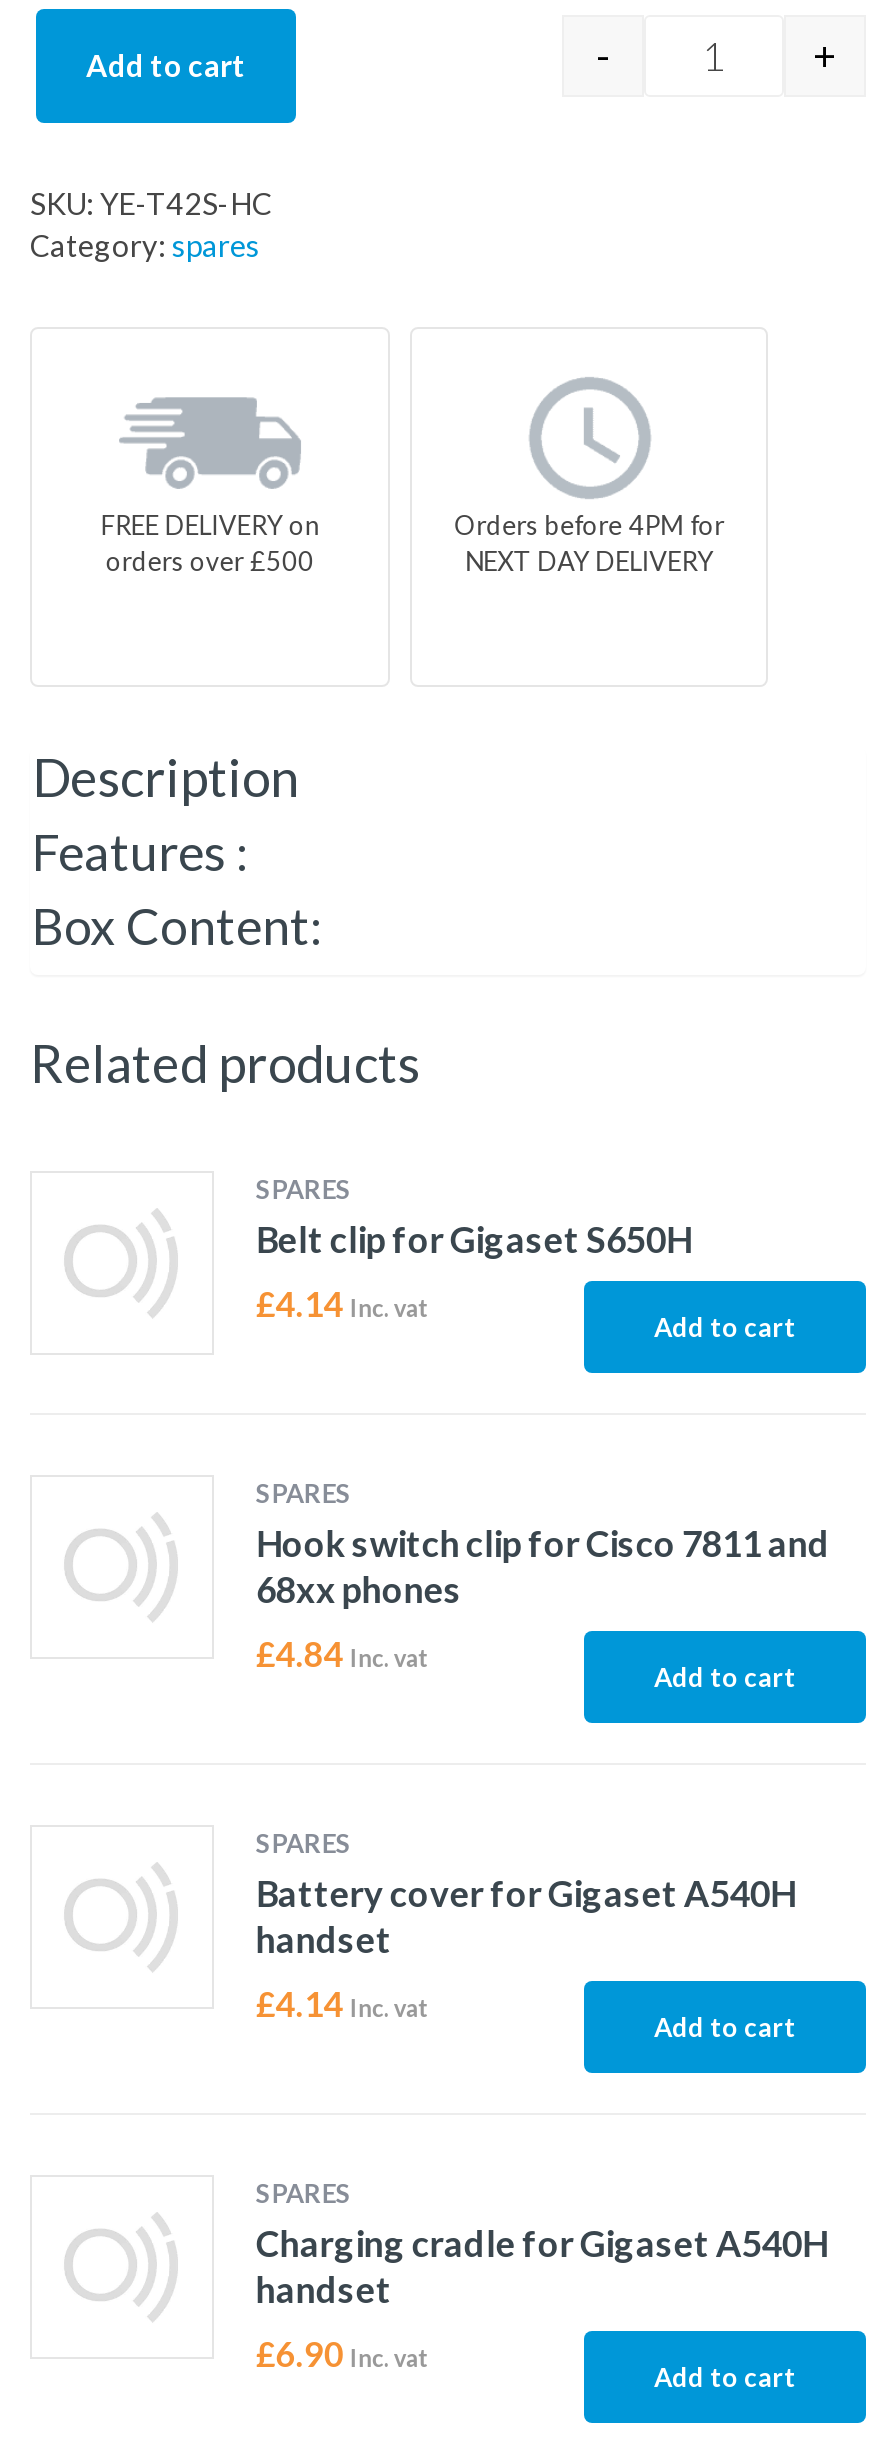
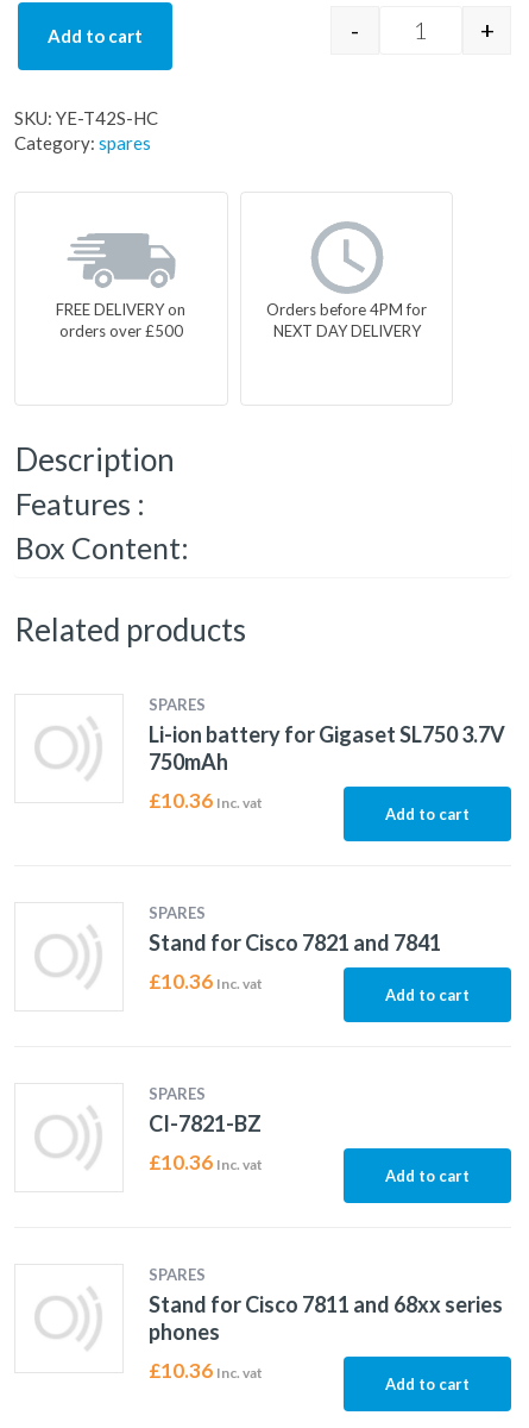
[256,1217,692,1261] Belt clip for Gigaset S650H -> [148,721,505,775] Li-ion battery for Gigaset SL750 3.7V | 750mAh
[256,1283,428,1325] £4.14 Inc. vat -> [148,788,262,813] £10.36 Inc. vat
moved [256,1311,796,1509] -> [148,805,470,922]: Add to cart | SPARES
[256,1521,830,1611] Hook switch clip for Cisco 7811 and | 68xx phones -> [148,930,441,956] Stand for Cisco 7821 and 7841
[256,1633,428,1675] £4.84 Inc. vat -> [148,969,262,994] £10.36 Inc. vat
[256,1871,796,1961] Battery cover for Gigaset A540H | handset -> [148,1110,261,1137] CI-7821-BZ
[256,1983,428,2025] £4.14 Inc. vat -> [148,1150,262,1175] £10.36 Inc. vat
[256,2221,828,2311] Charging cradle for Gigaset A540H | handset -> [148,1291,503,1345] Stand for Cisco 7811 and 68xx series | phones
[256,2333,428,2375] £6.90 Inc. vat -> [148,1358,262,1383] £10.36 Inc. vat

